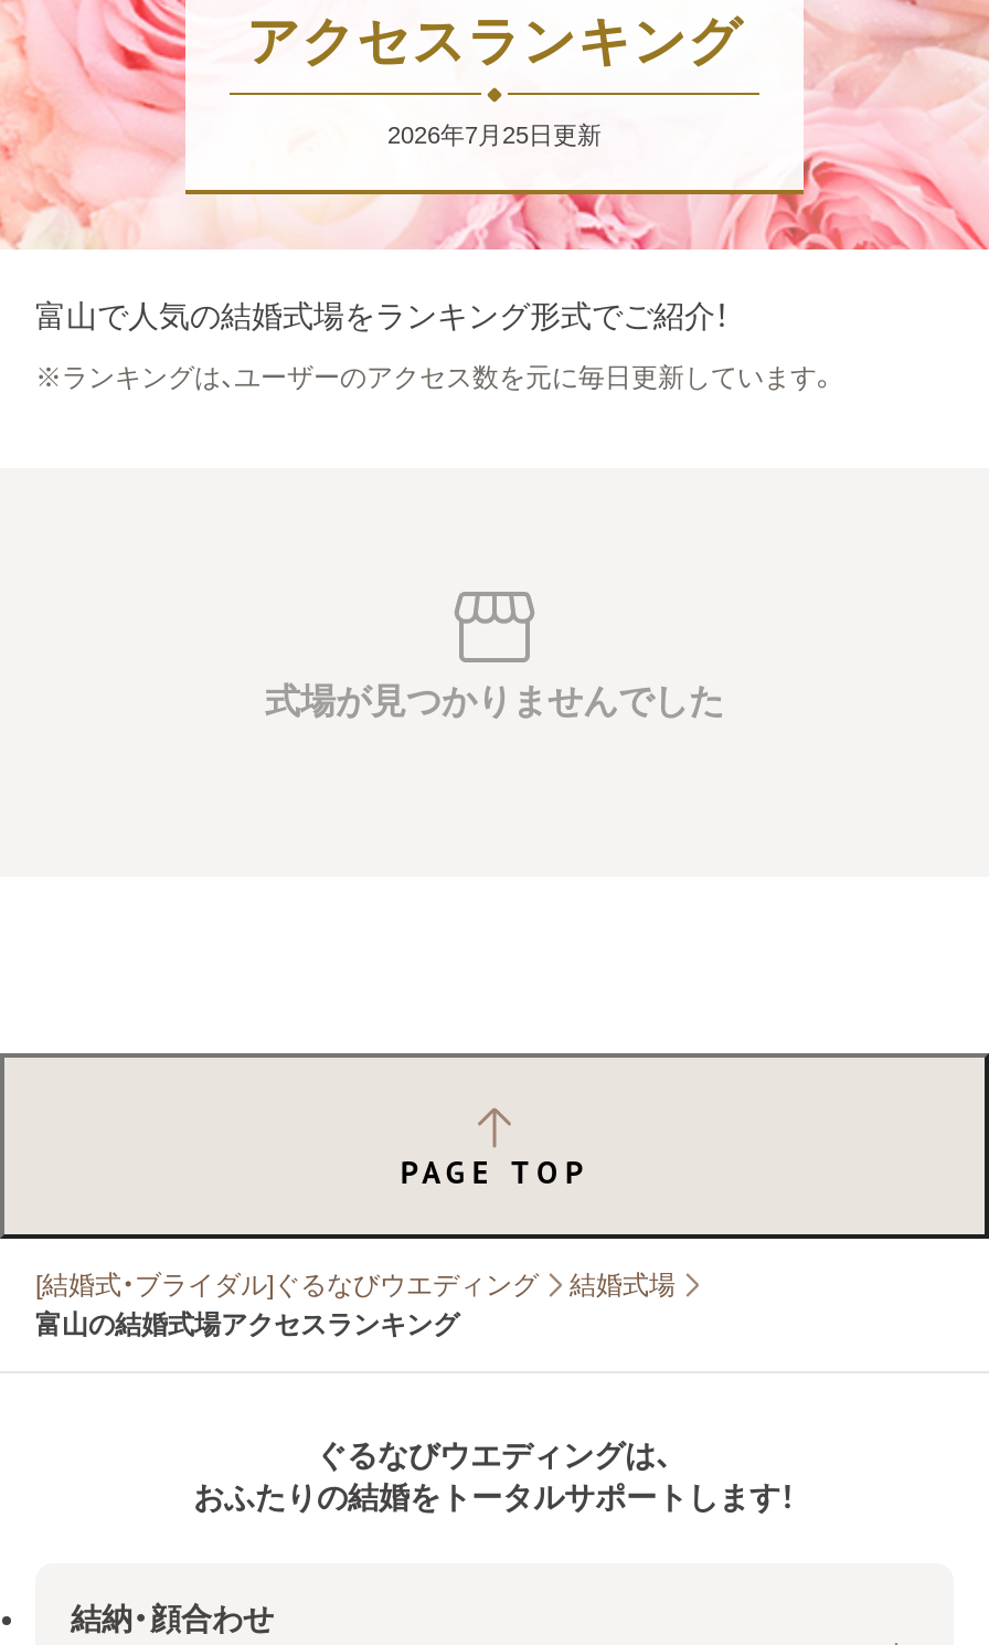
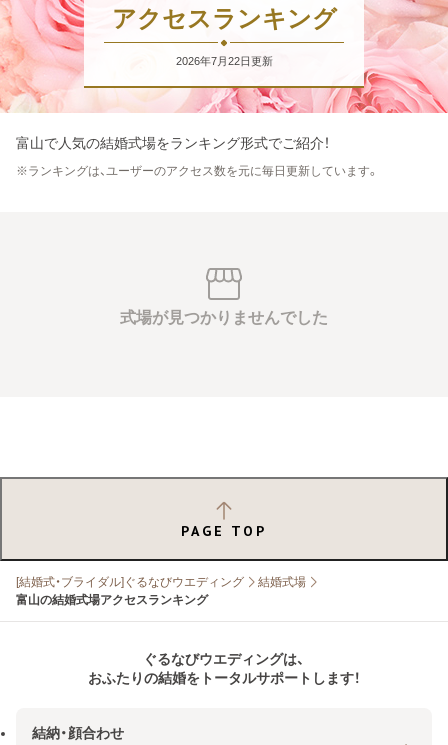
[387,120,602,147] 2026年7月25日更新 -> [175,54,272,66] 2026年7月22日更新

